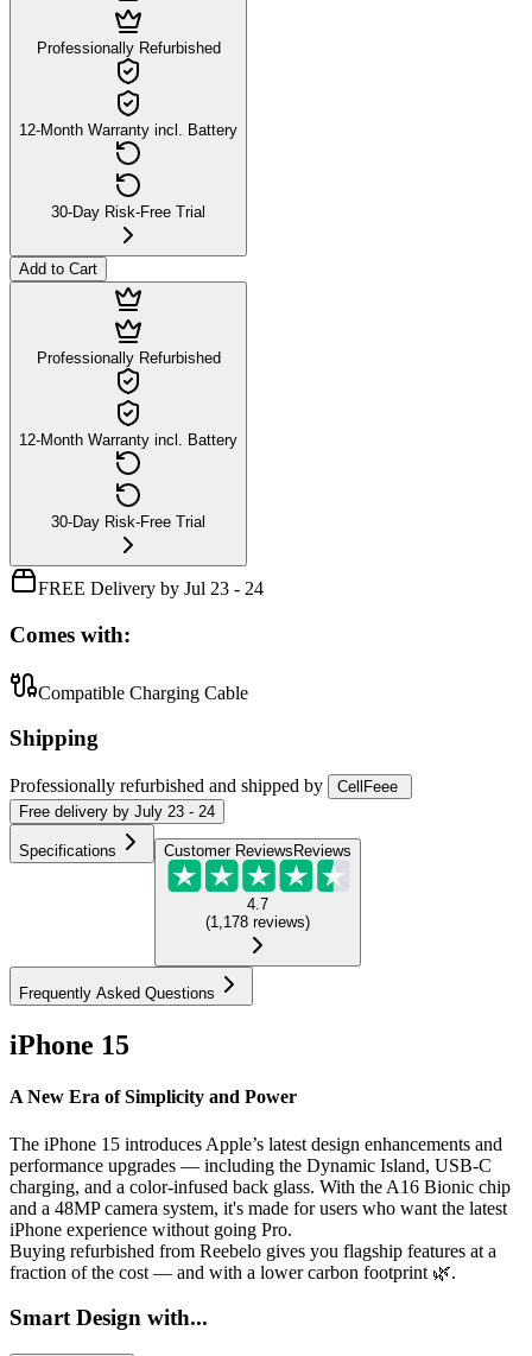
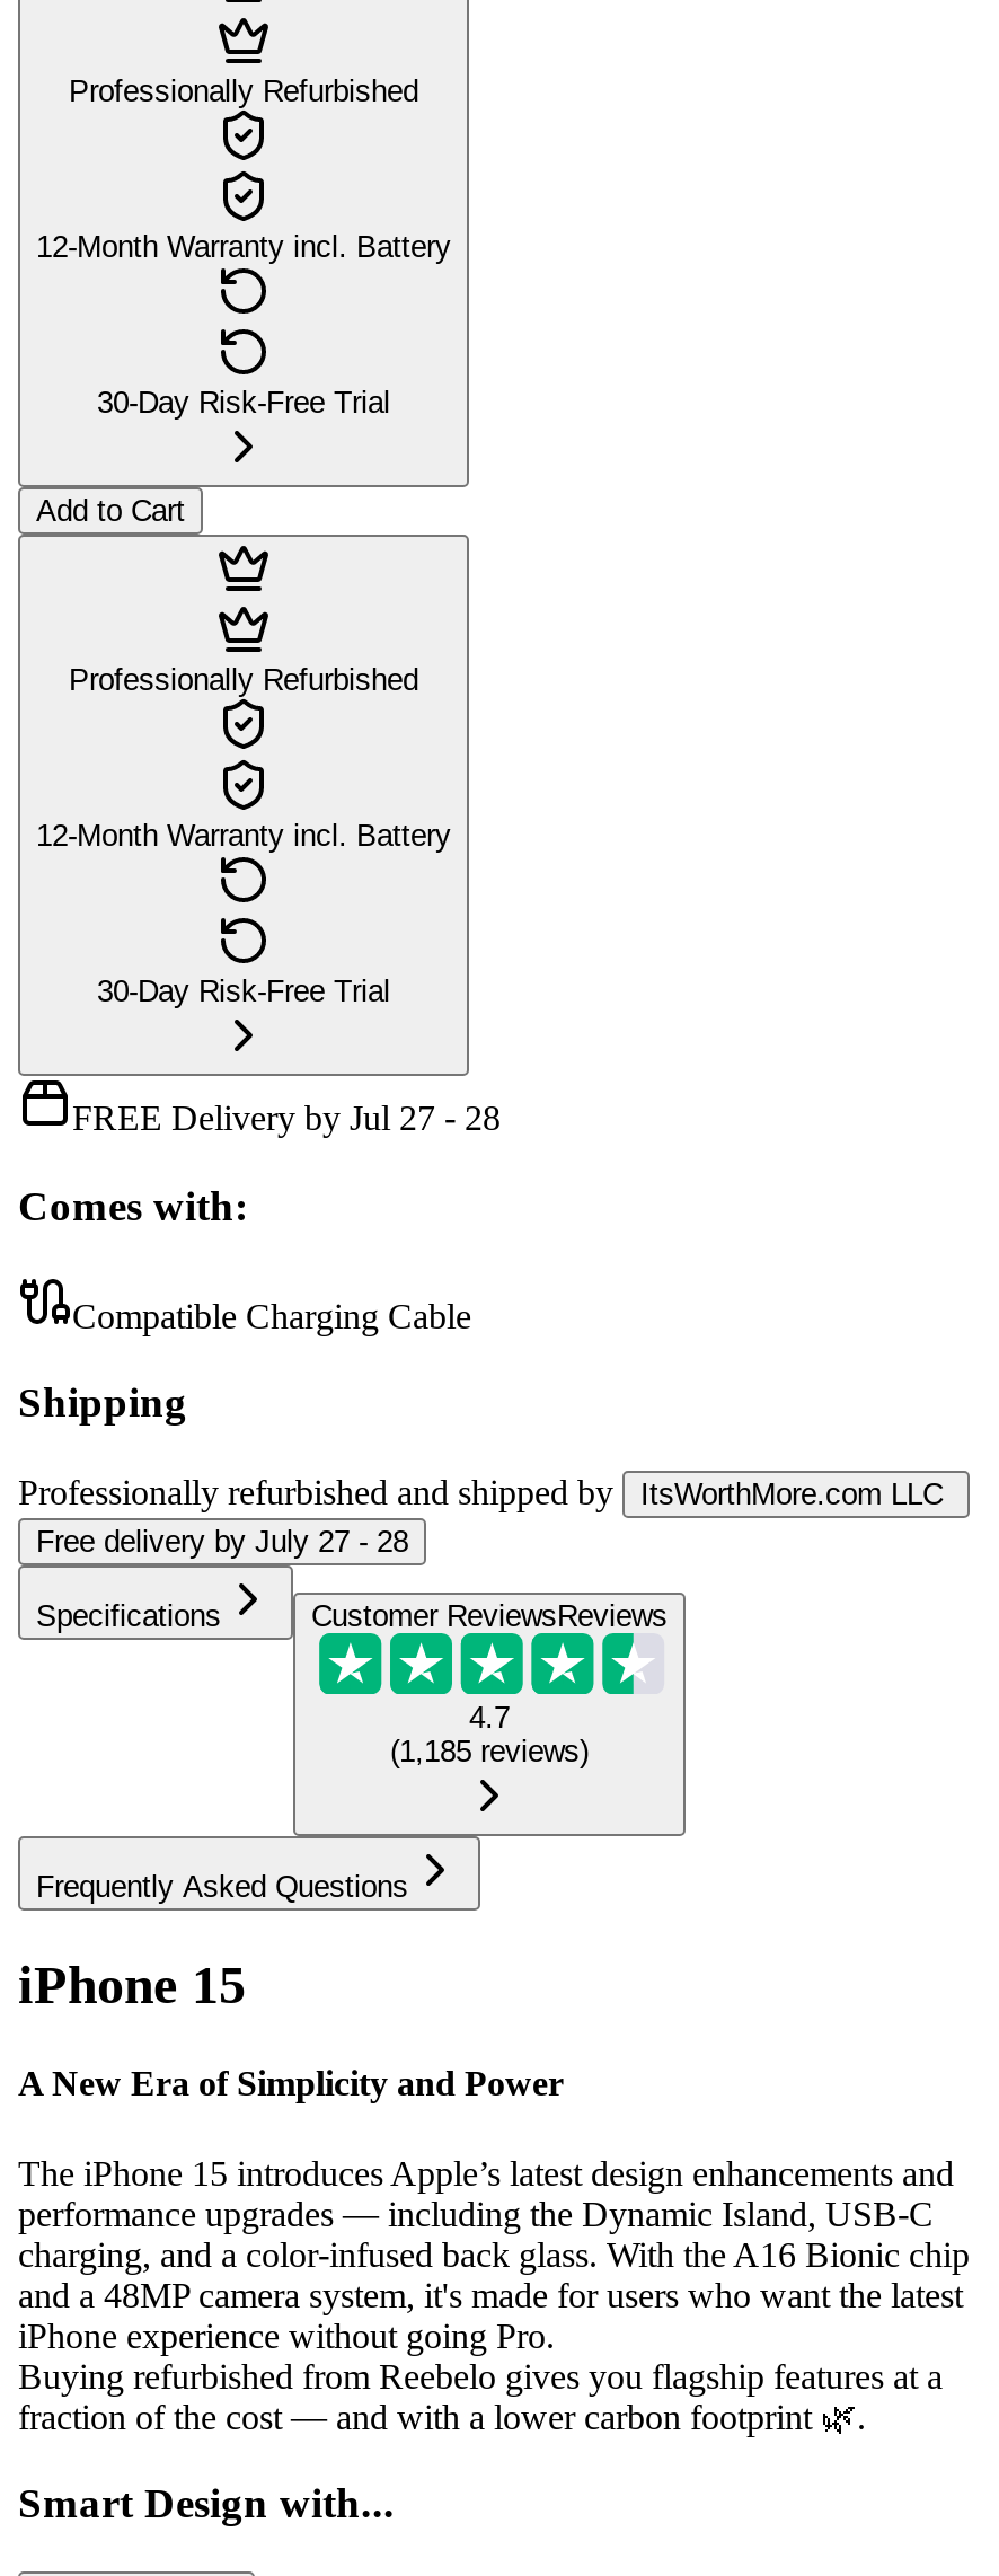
[38,578,264,599] FREE Delivery by Jul 23 - 24 -> [72,1099,501,1137] FREE Delivery by Jul 27 - 28
[19,778,398,820] CellFeee | Free delivery by July 23 - 24 -> [36,1477,943,1559] ItsWorthMore.com LLC | Free delivery by July 27 - 28
[205,913,310,931] (1,178 reviews) -> [390,1735,589,1769] (1,185 reviews)

